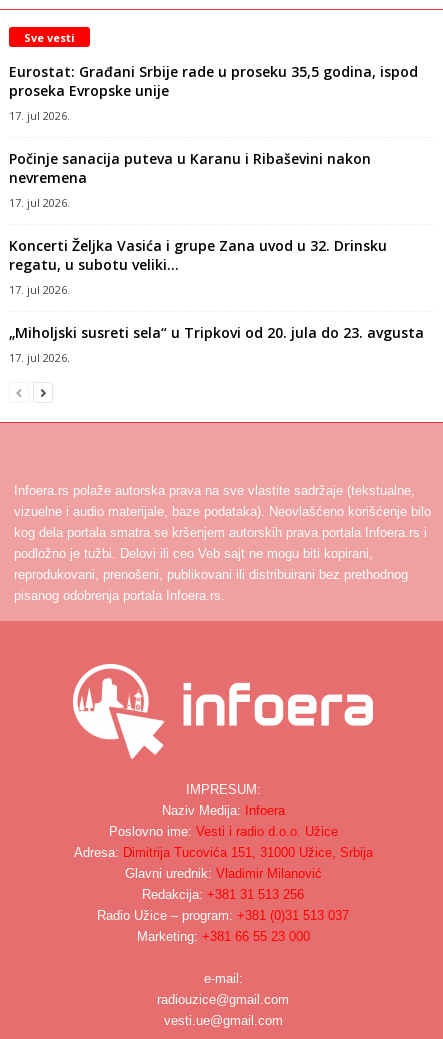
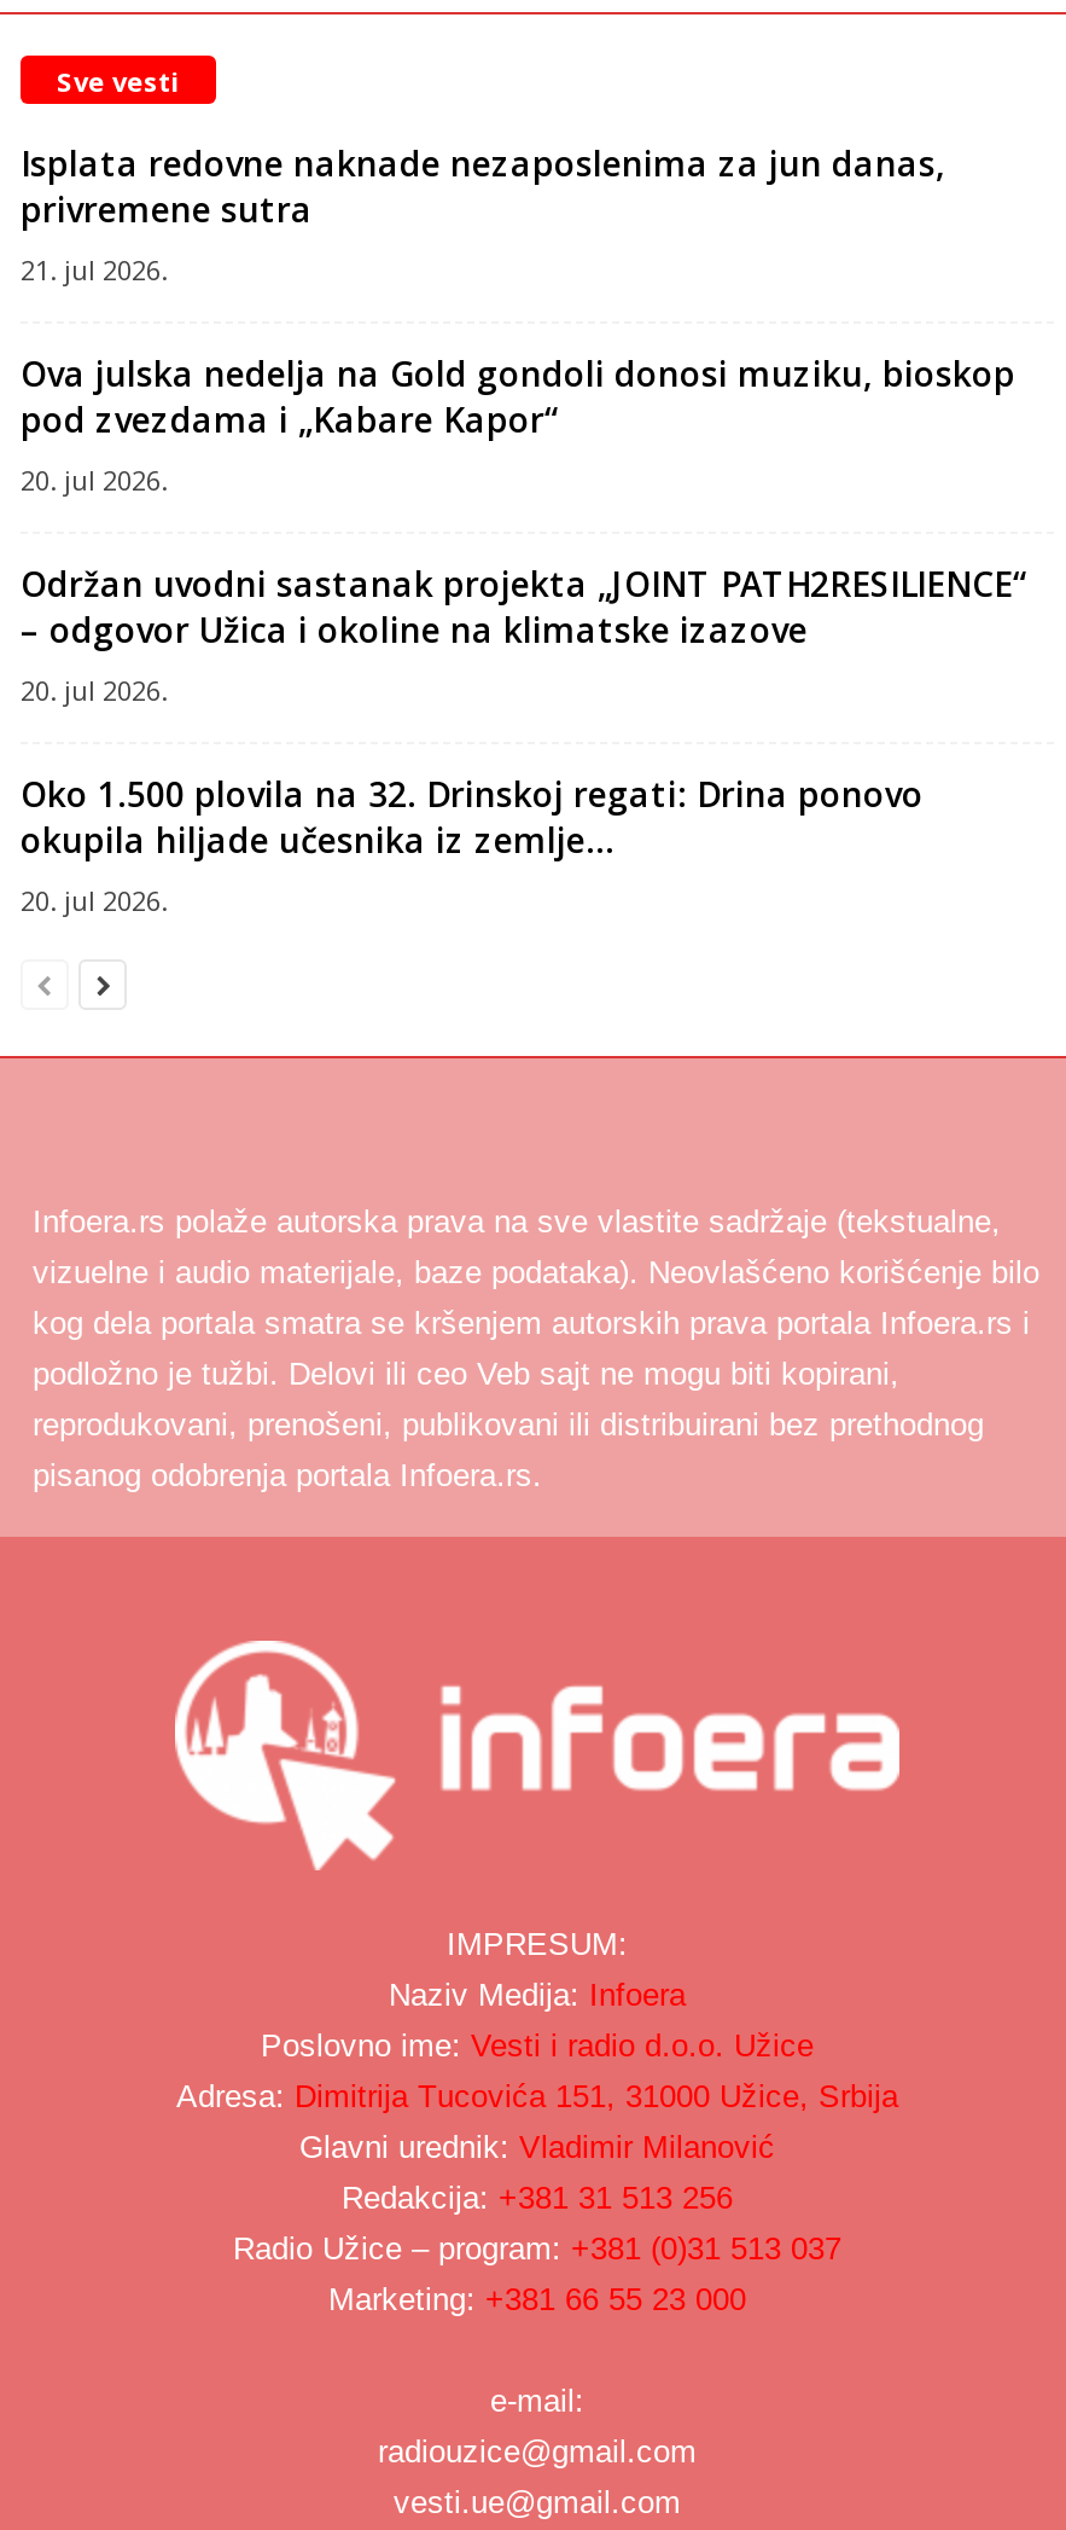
[9,62,418,123] Eurostat: Građani Srbije rade u proseku 35,5 godina, ispod | proseka Evropske unije | 17. jul 2026. -> [21,139,945,287] Isplata redovne naknade nezaposlenima za jun danas, | privremene sutra | 21. jul 2026.
[9,149,371,210] Počinje sanacija puteva u Karanu i Ribaševini nakon | nevremena | 17. jul 2026. -> [21,350,1015,497] Ova julska nedelja na Gold gondoli donosi muziku, bioskop | pod zvezdama i „Kabare Kapor“ | 20. jul 2026.
[9,236,387,297] Koncerti Željka Vasića i grupe Zana uvod u 32. Drinsku | regatu, u subotu veliki... | 17. jul 2026. -> [21,560,1027,707] Održan uvodni sastanak projekta „JOINT PATH2RESILIENCE“ | – odgovor Užica i okoline na klimatske izazove | 20. jul 2026.
[9,323,424,365] „Miholjski susreti sela“ u Tripkovi od 20. jula do 23. avgusta | 17. jul 2026. -> [21,770,924,918] Oko 1.500 plovila na 32. Drinskoj regati: Drina ponovo | okupila hiljade učesnika iz zemlje... | 20. jul 2026.

